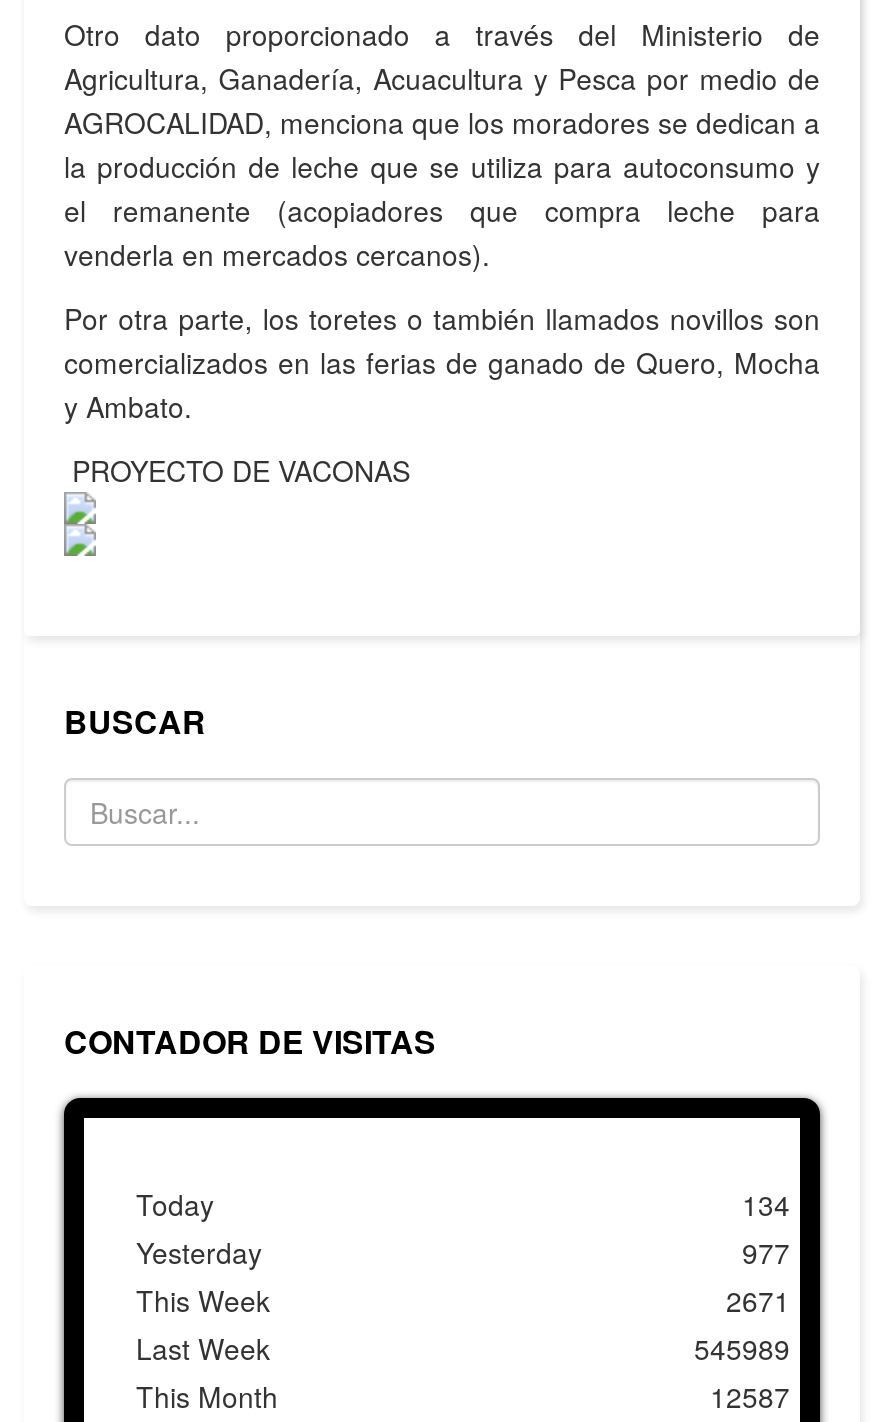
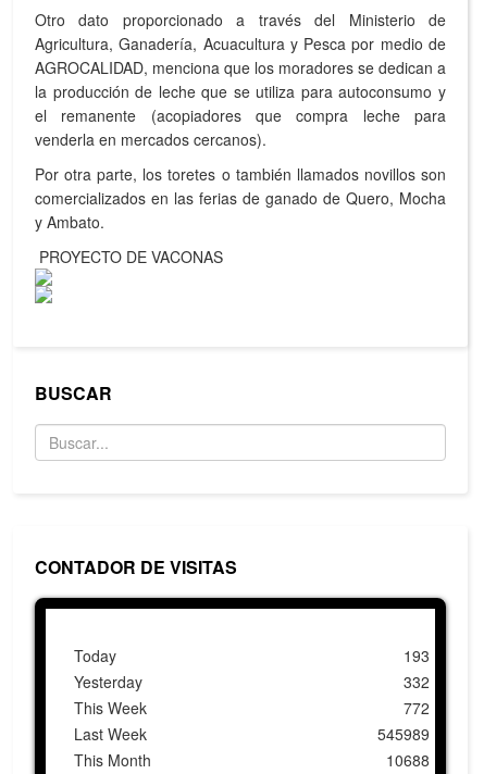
[742,1184,790,1224] 134 -> [404,644,430,666] 193
[742,1232,790,1272] 977 -> [404,671,430,692] 332
[726,1280,790,1320] 2671 -> [404,697,430,718] 772
[710,1376,790,1416] 12587 -> [386,749,430,771] 10688

